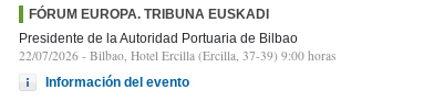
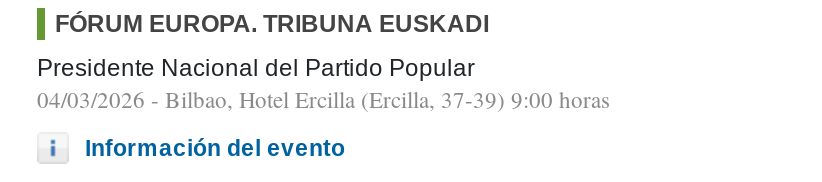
[19,31,335,64] Presidente de la Autoridad Portuaria de Bilbao | 22/07/2026 - Bilbao, Hotel Ercilla (Ercilla, 37-39) 9:00 horas -> [37,54,609,114] Presidente Nacional del Partido Popular | 04/03/2026 - Bilbao, Hotel Ercilla (Ercilla, 37-39) 9:00 horas

